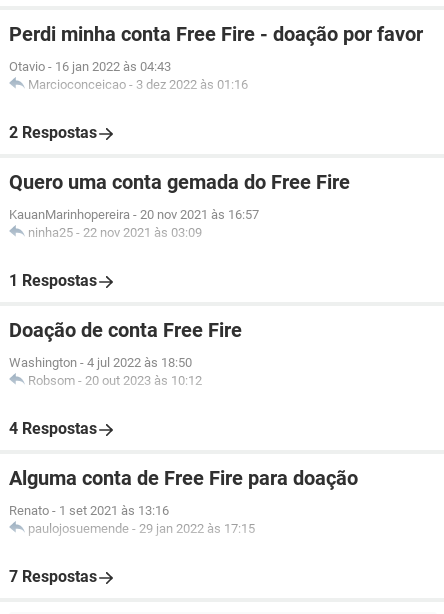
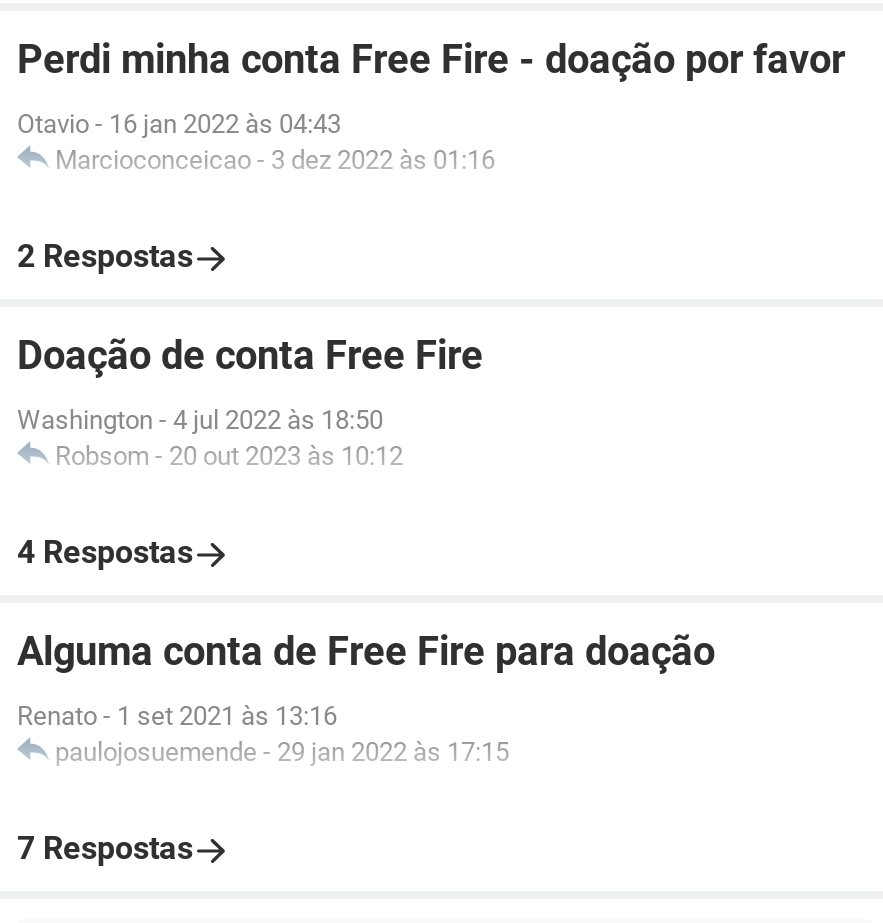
[9,170,350,290] Quero uma conta gemada do Free Fire | KauanMarinhopereira - 20 nov 2021 às 16:57 | ninha25 - 22 nov 2021 às 03:09 | 1 Respostas -> none

